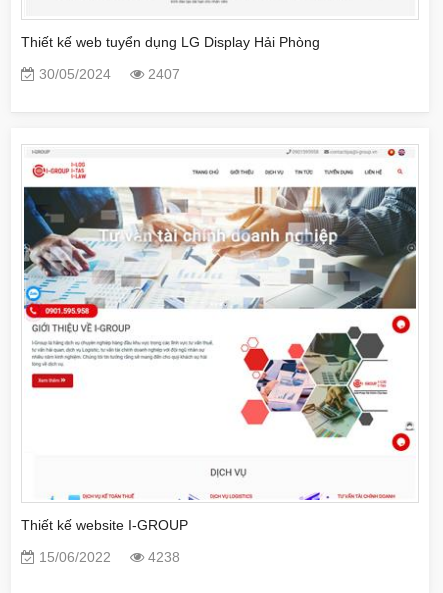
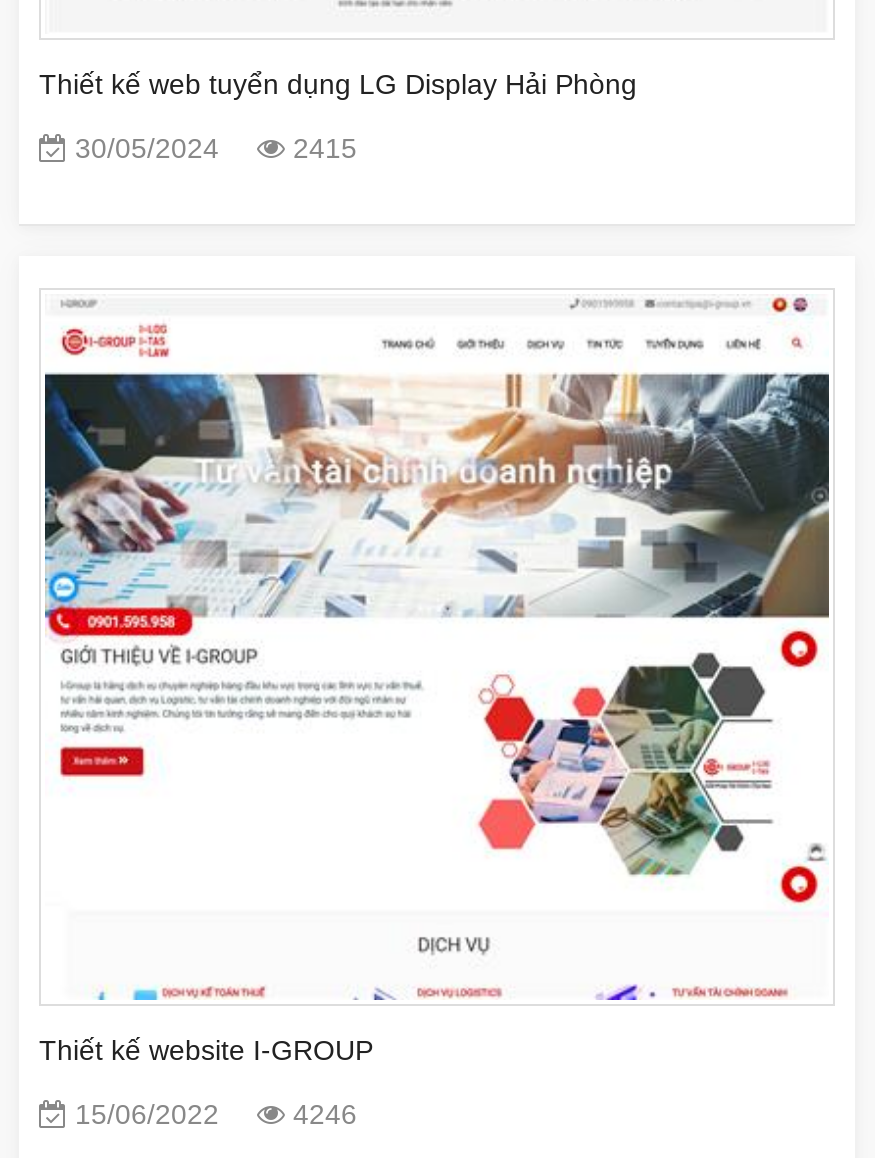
[144,66,180,82] 2407 -> [285,132,357,164] 2415
[144,549,180,565] 4238 -> [285,1097,357,1129] 4246

